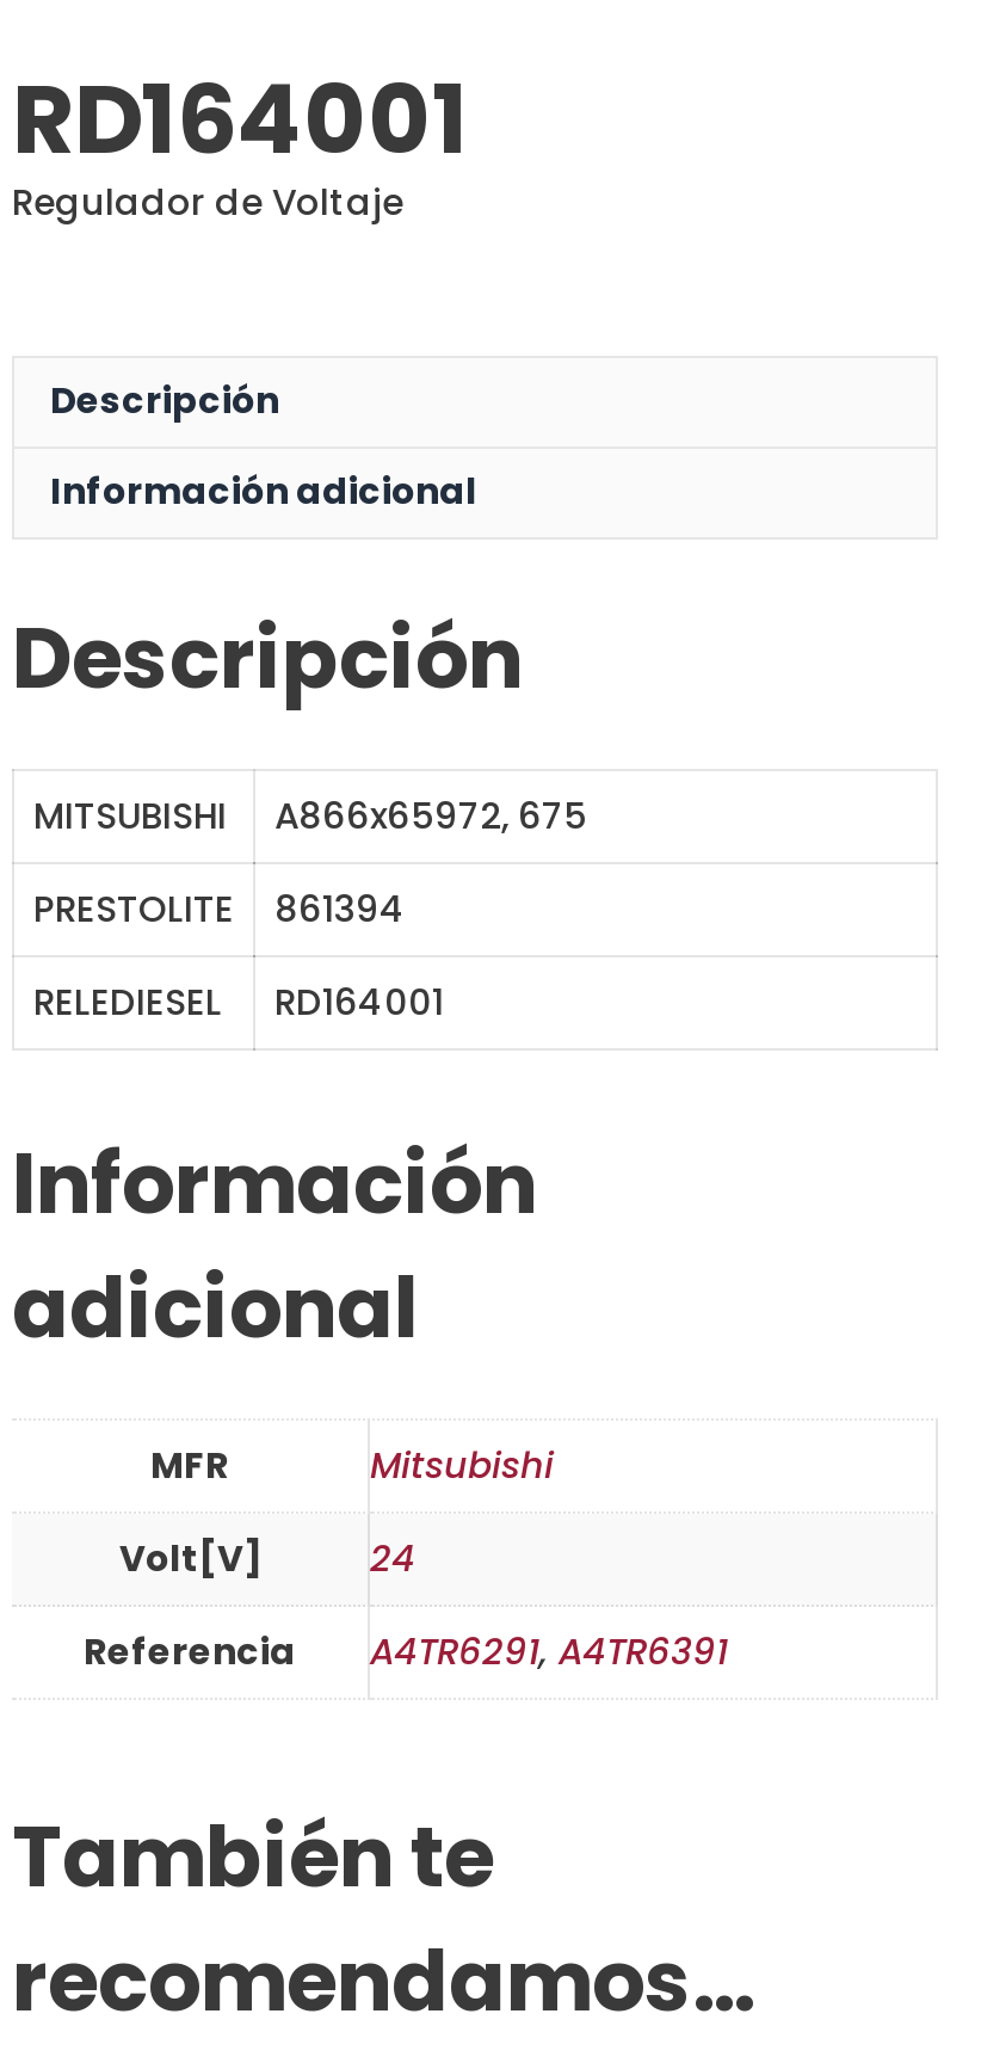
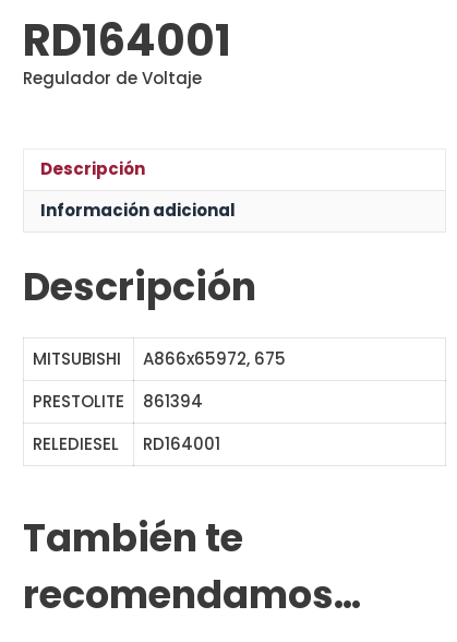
[12,1125,728,1676] Información | adicional | MFR | Mitsubishi | Volt[V] | 24 | Referencia | A4TR6291, A4TR6391 -> none

